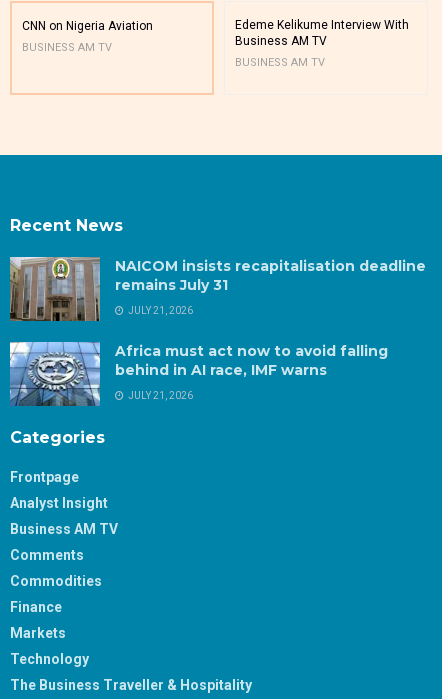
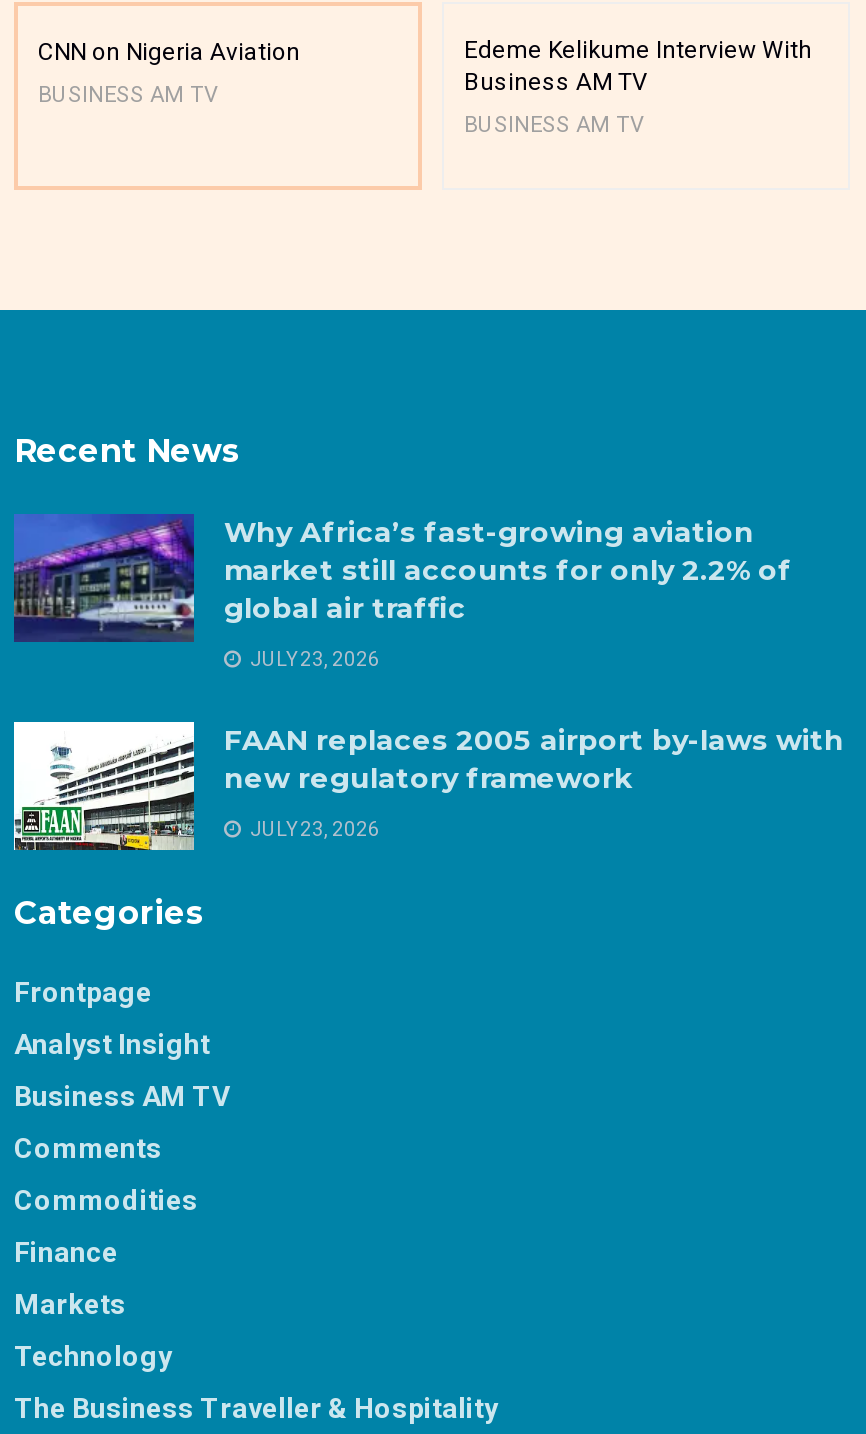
[9,256,426,321] [image] | NAICOM insists recapitalisation deadline | remains July 31 -> [14,514,792,642] [image] | Why Africa’s fast-growing aviation | market still accounts for only 2.2% of | global air traffic
[126,305,193,316] JULY 21, 2026 -> [246,648,380,670] JULY 23, 2026
[10,341,388,406] [image] | Africa must act now to avoid falling | behind in AI race, IMF warns -> [12,722,844,852] [image] | FAAN replaces 2005 airport by-laws with | new regulatory framework
[126,390,193,401] JULY 21, 2026 -> [246,818,380,840] JULY 23, 2026

